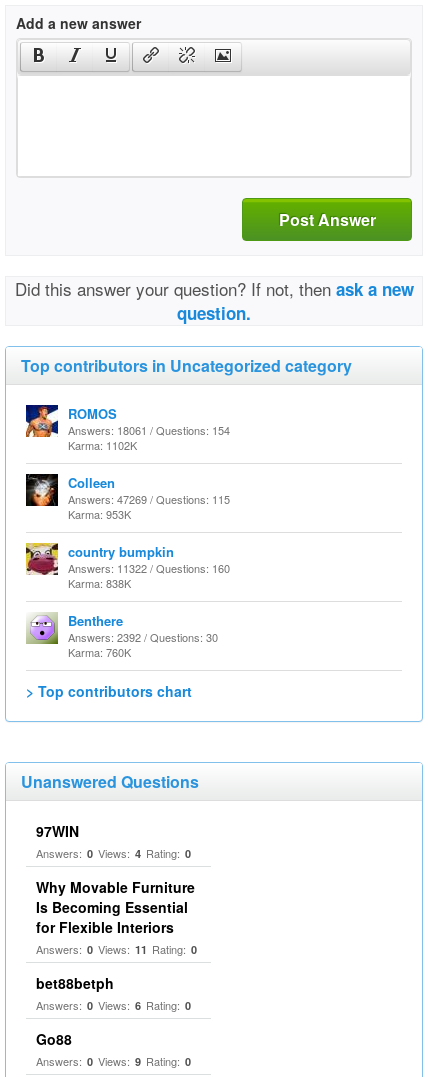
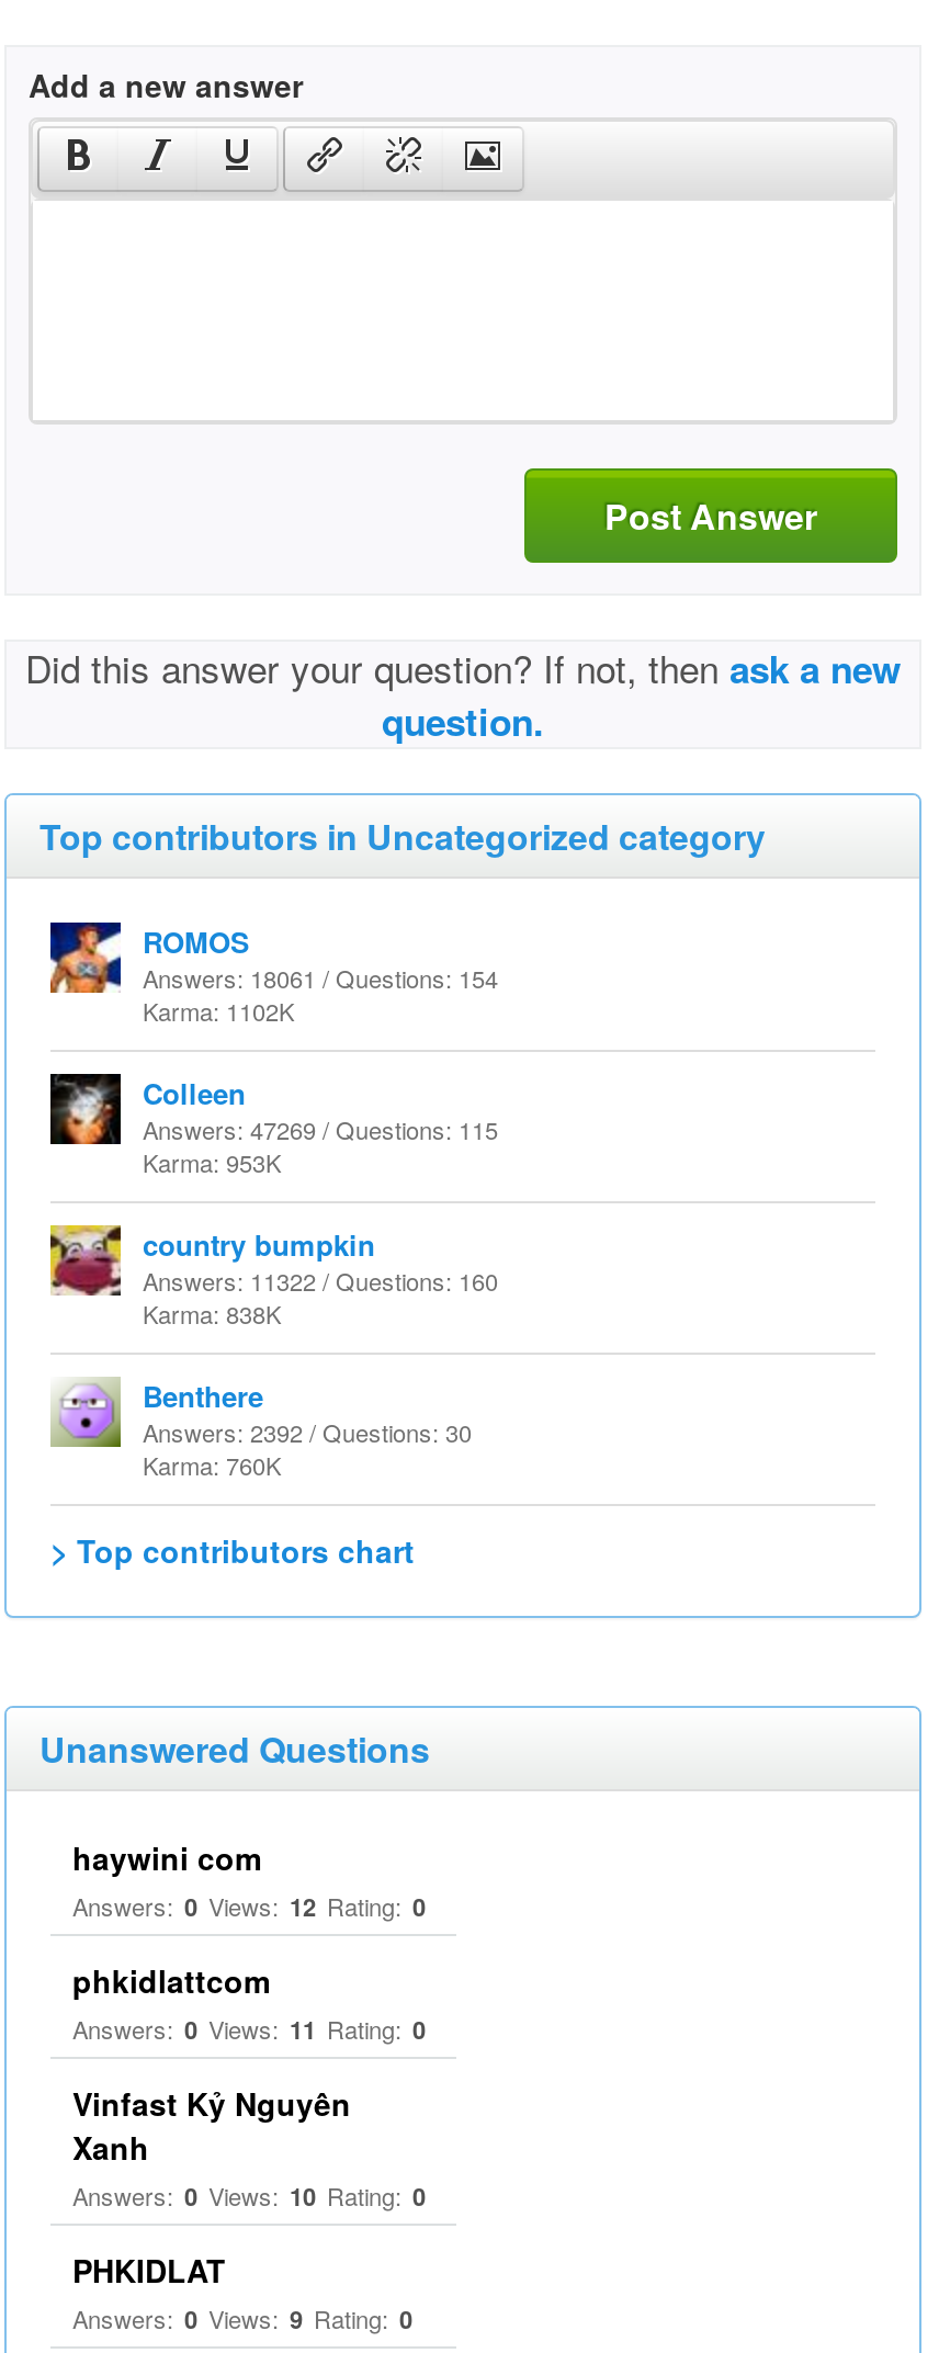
[36,821,191,861] 97WIN | Answers: 0 Views: 4 Rating: 0 -> [72,1835,426,1923] haywini com | Answers: 0 Views: 12 Rating: 0
[36,877,195,937] Why Movable Furniture | Is Becoming Essential | for Flexible Interiors -> [72,1958,270,2002] phkidlattcom
moved [36,941,197,957] -> [72,2011,426,2046]: Answers: 0 Views: 11 Rating: 0
[36,973,191,1013] bet88betph | Answers: 0 Views: 6 Rating: 0 -> [72,2081,426,2213] Vinfast Kỷ Nguyên | Xanh | Answers: 0 Views: 10 Rating: 0
[36,1029,72,1049] Go88 -> [72,2248,226,2292] PHKIDLAT

